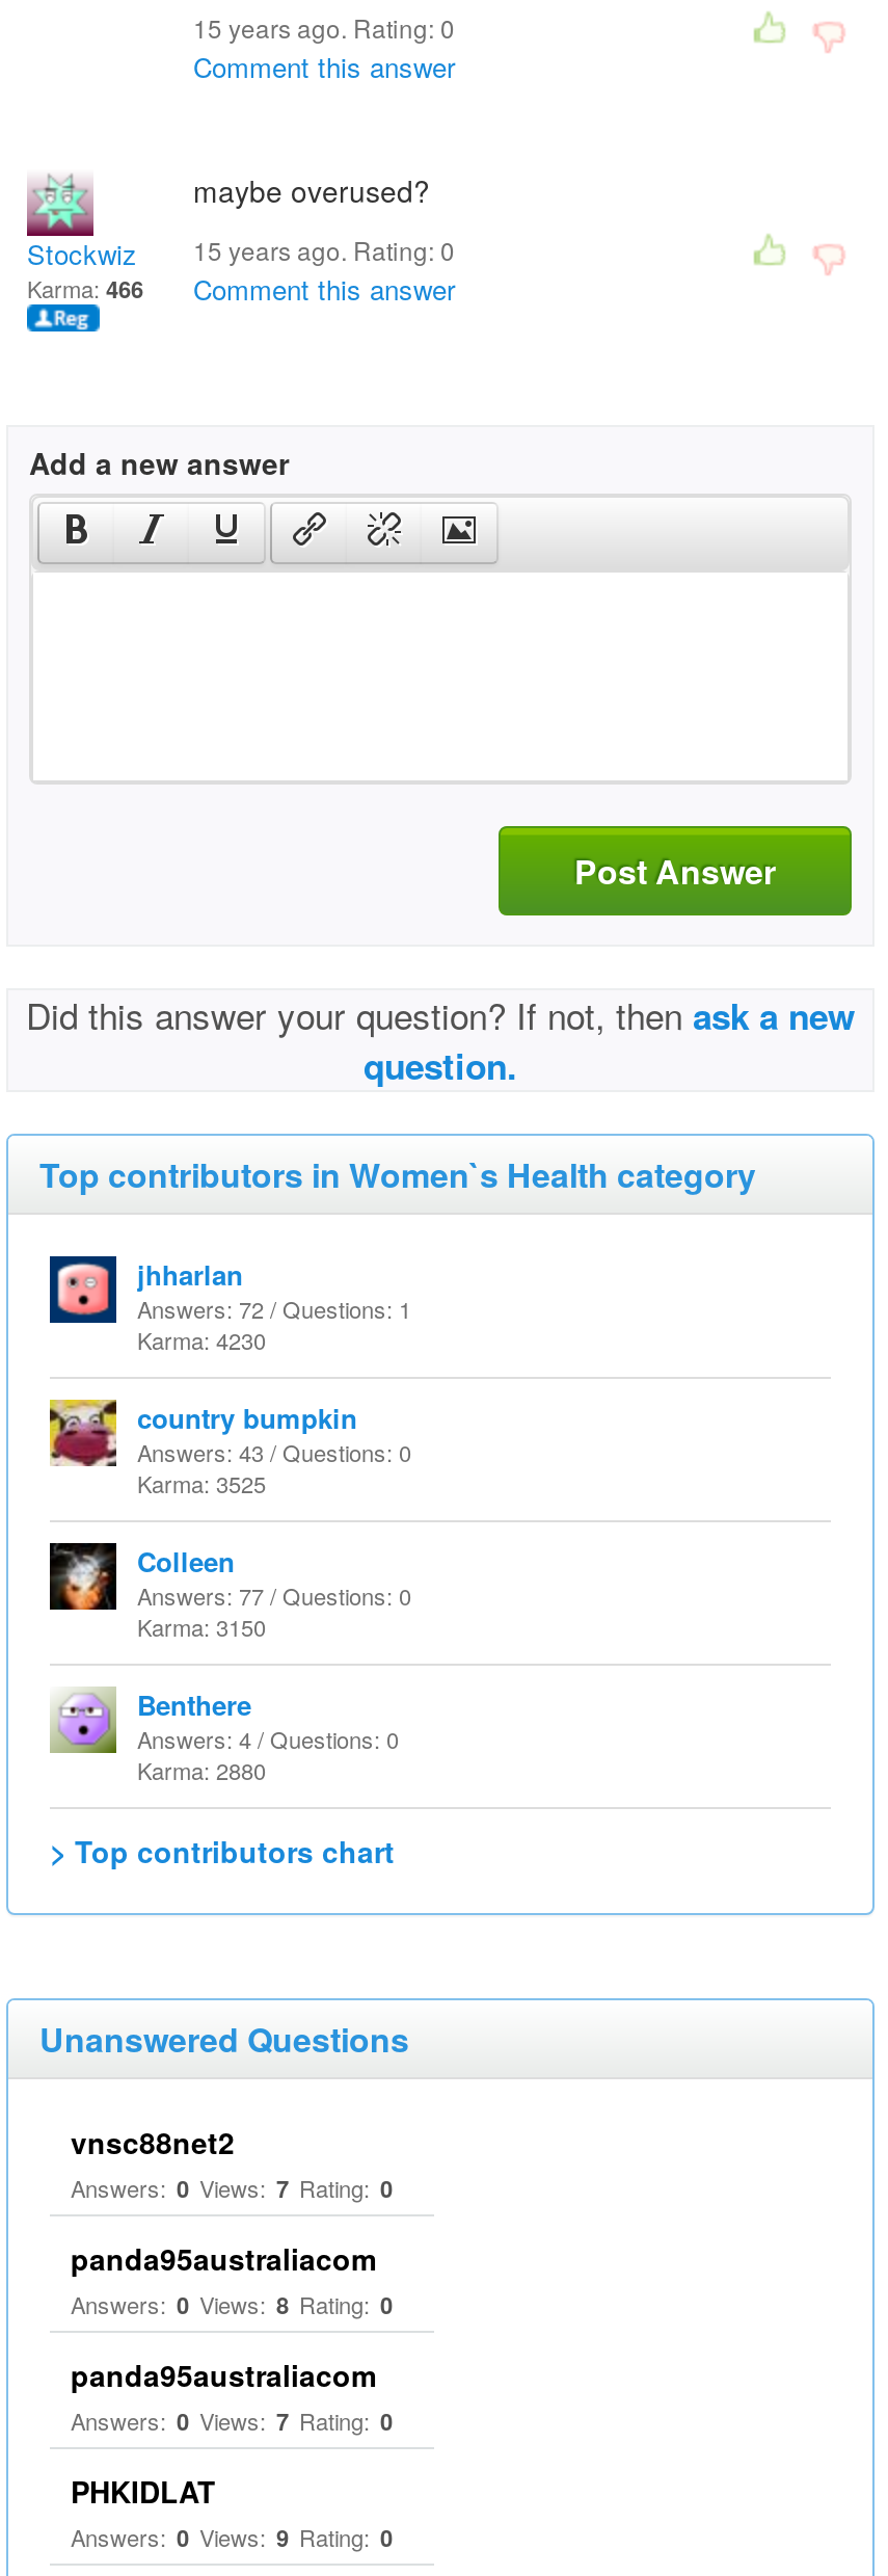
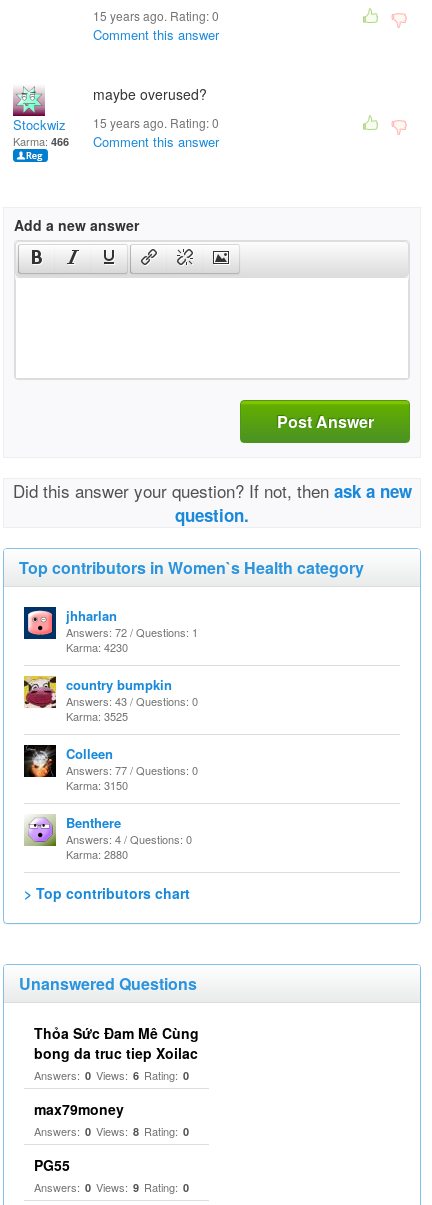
[71,2121,393,2204] vnsc88net2 | Answers: 0 Views: 7 Rating: 0 -> [34,1023,199,1083] Thỏa Sức Đam Mê Cùng | bong da truc tiep Xoilac | Answers: 0 Views: 6 Rating: 0
[71,2237,376,2279] panda95australiacom -> [34,1099,124,1119] max79money
moved [71,2287,393,2320] -> [34,1123,189,1139]: Answers: 0 Views: 8 Rating: 0
[71,2354,393,2512] panda95australiacom | Answers: 0 Views: 7 Rating: 0 | PHKIDLAT -> [34,1155,70,1175] PG55

